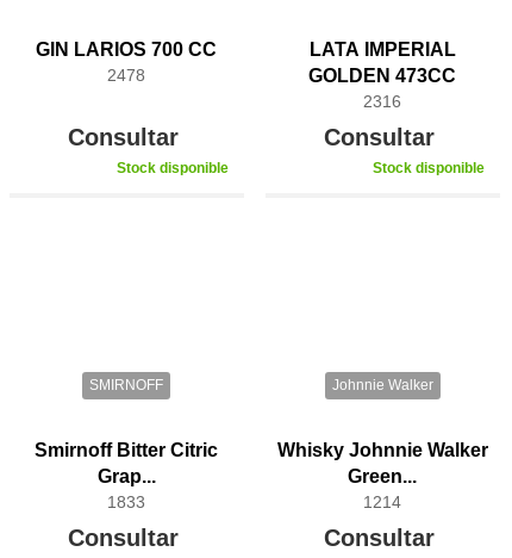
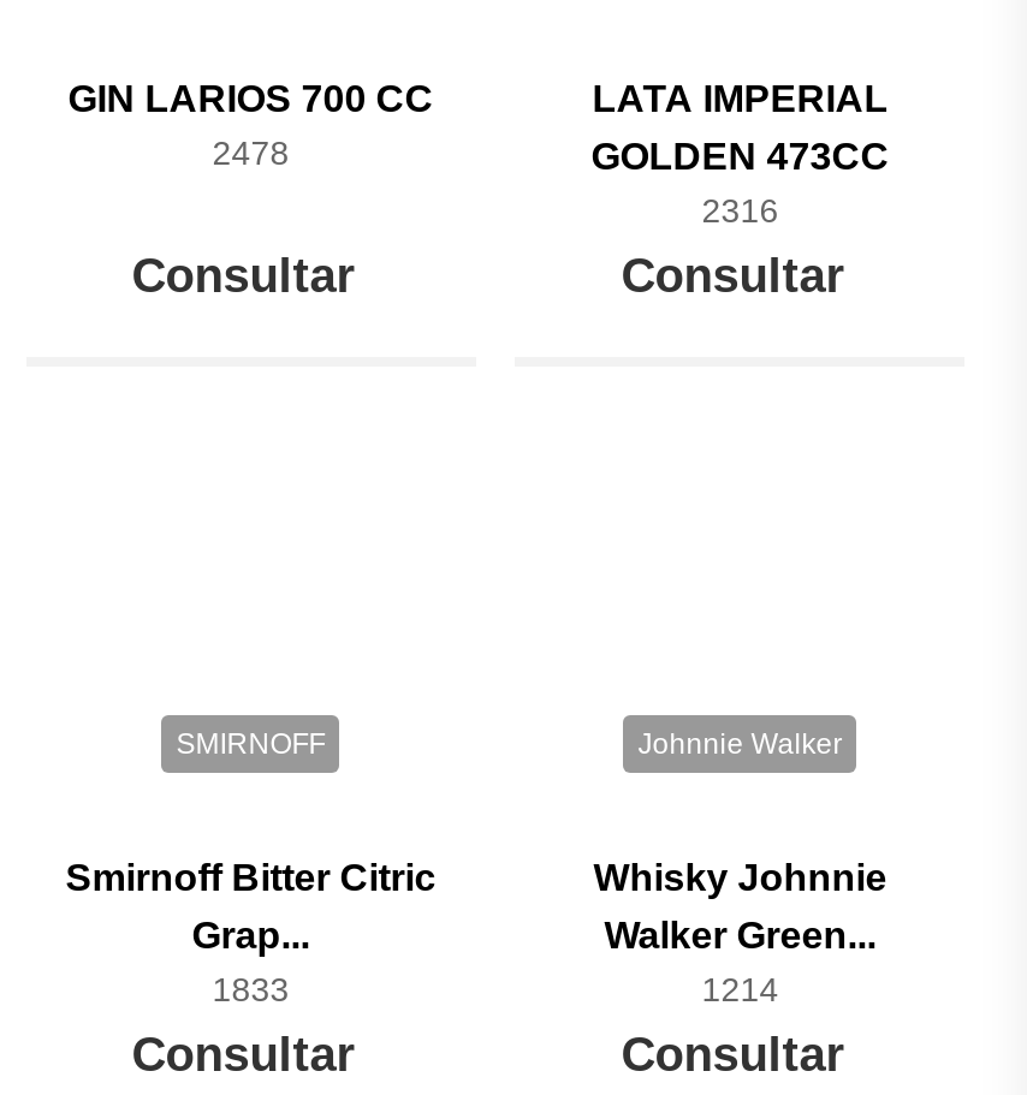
[117,160,229,176] Stock disponible -> none
[373,160,485,176] Stock disponible -> none

